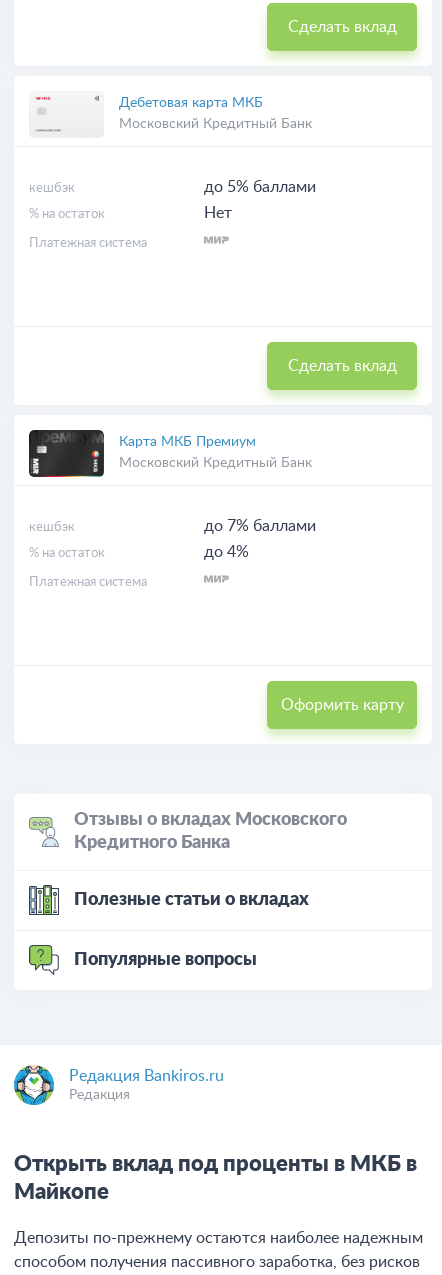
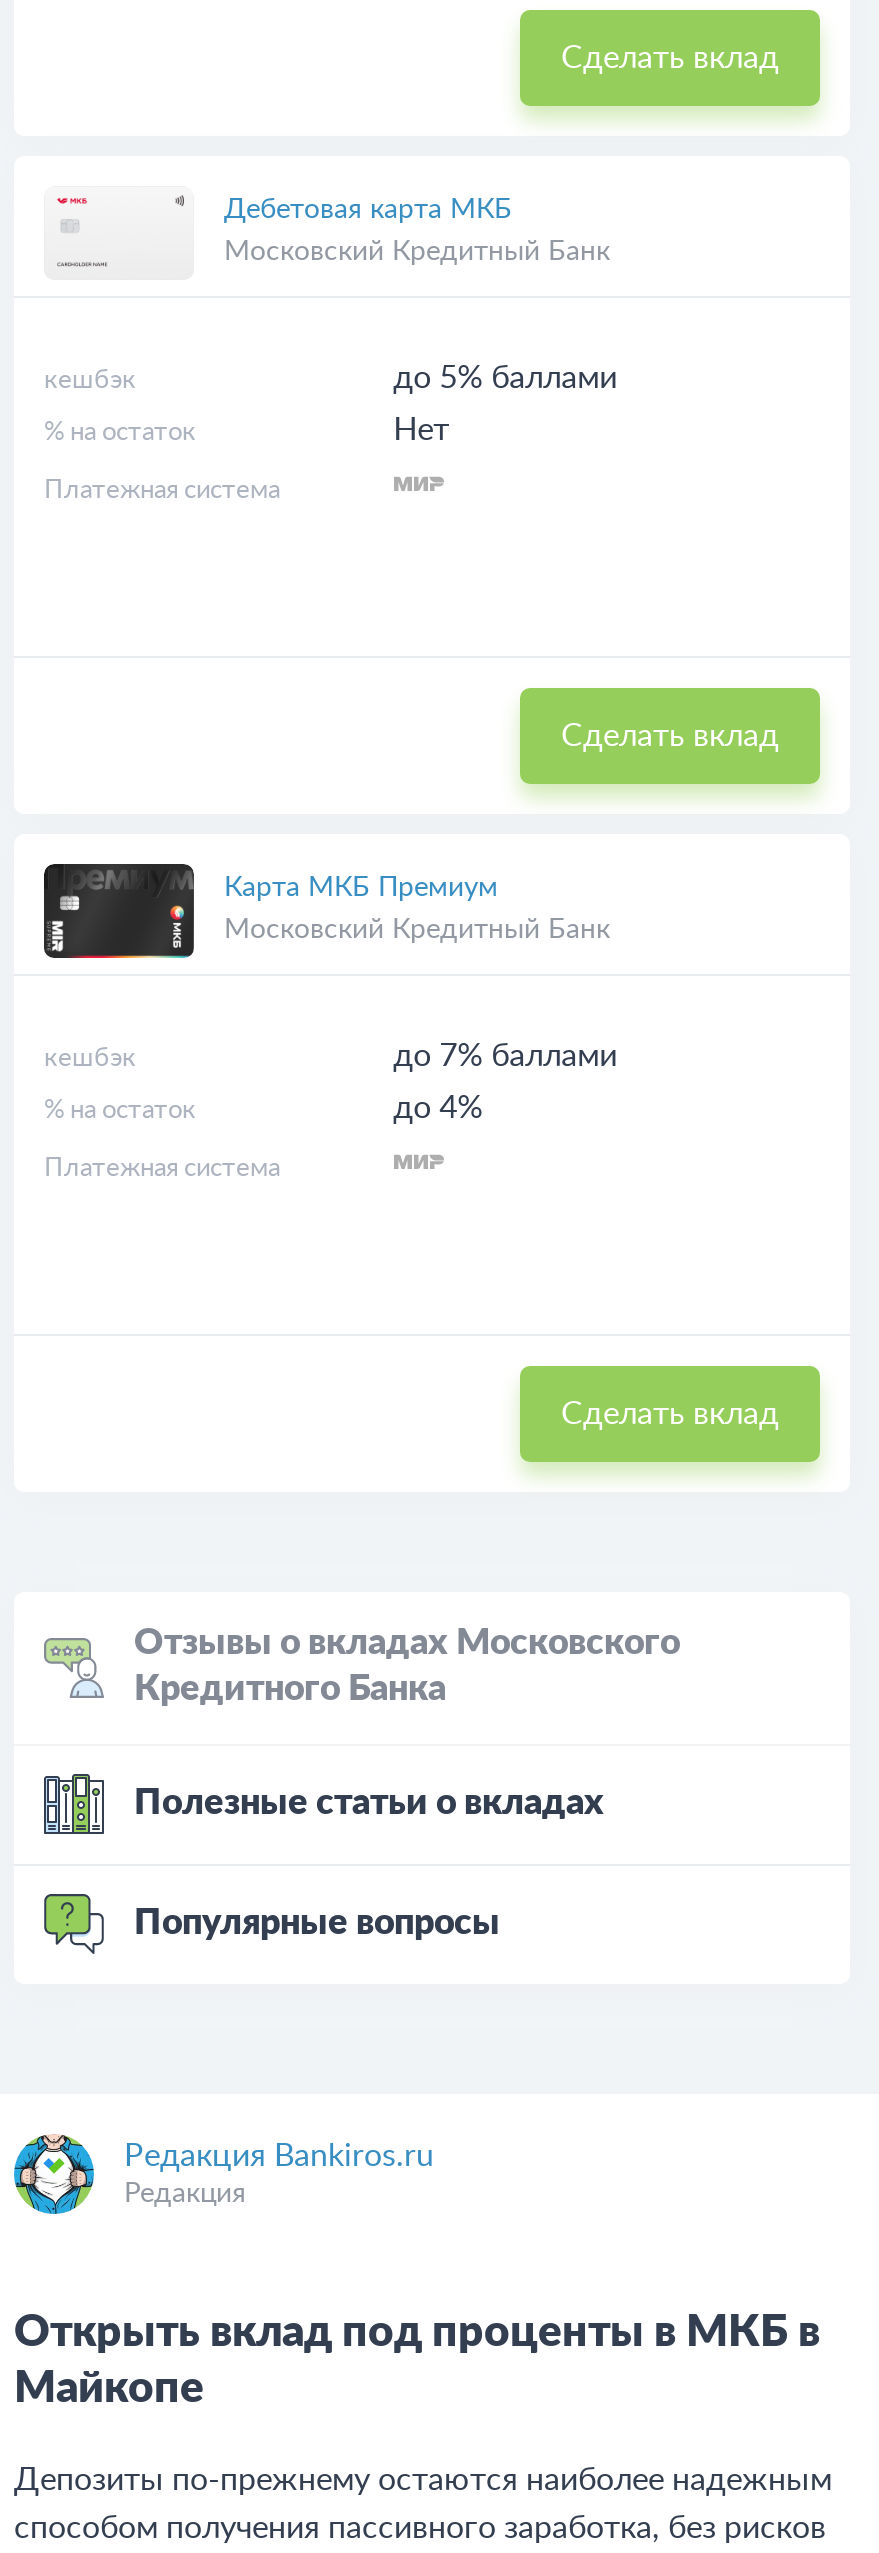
[280,697,403,713] Оформить карту -> [561,1398,779,1430] Сделать вклад

